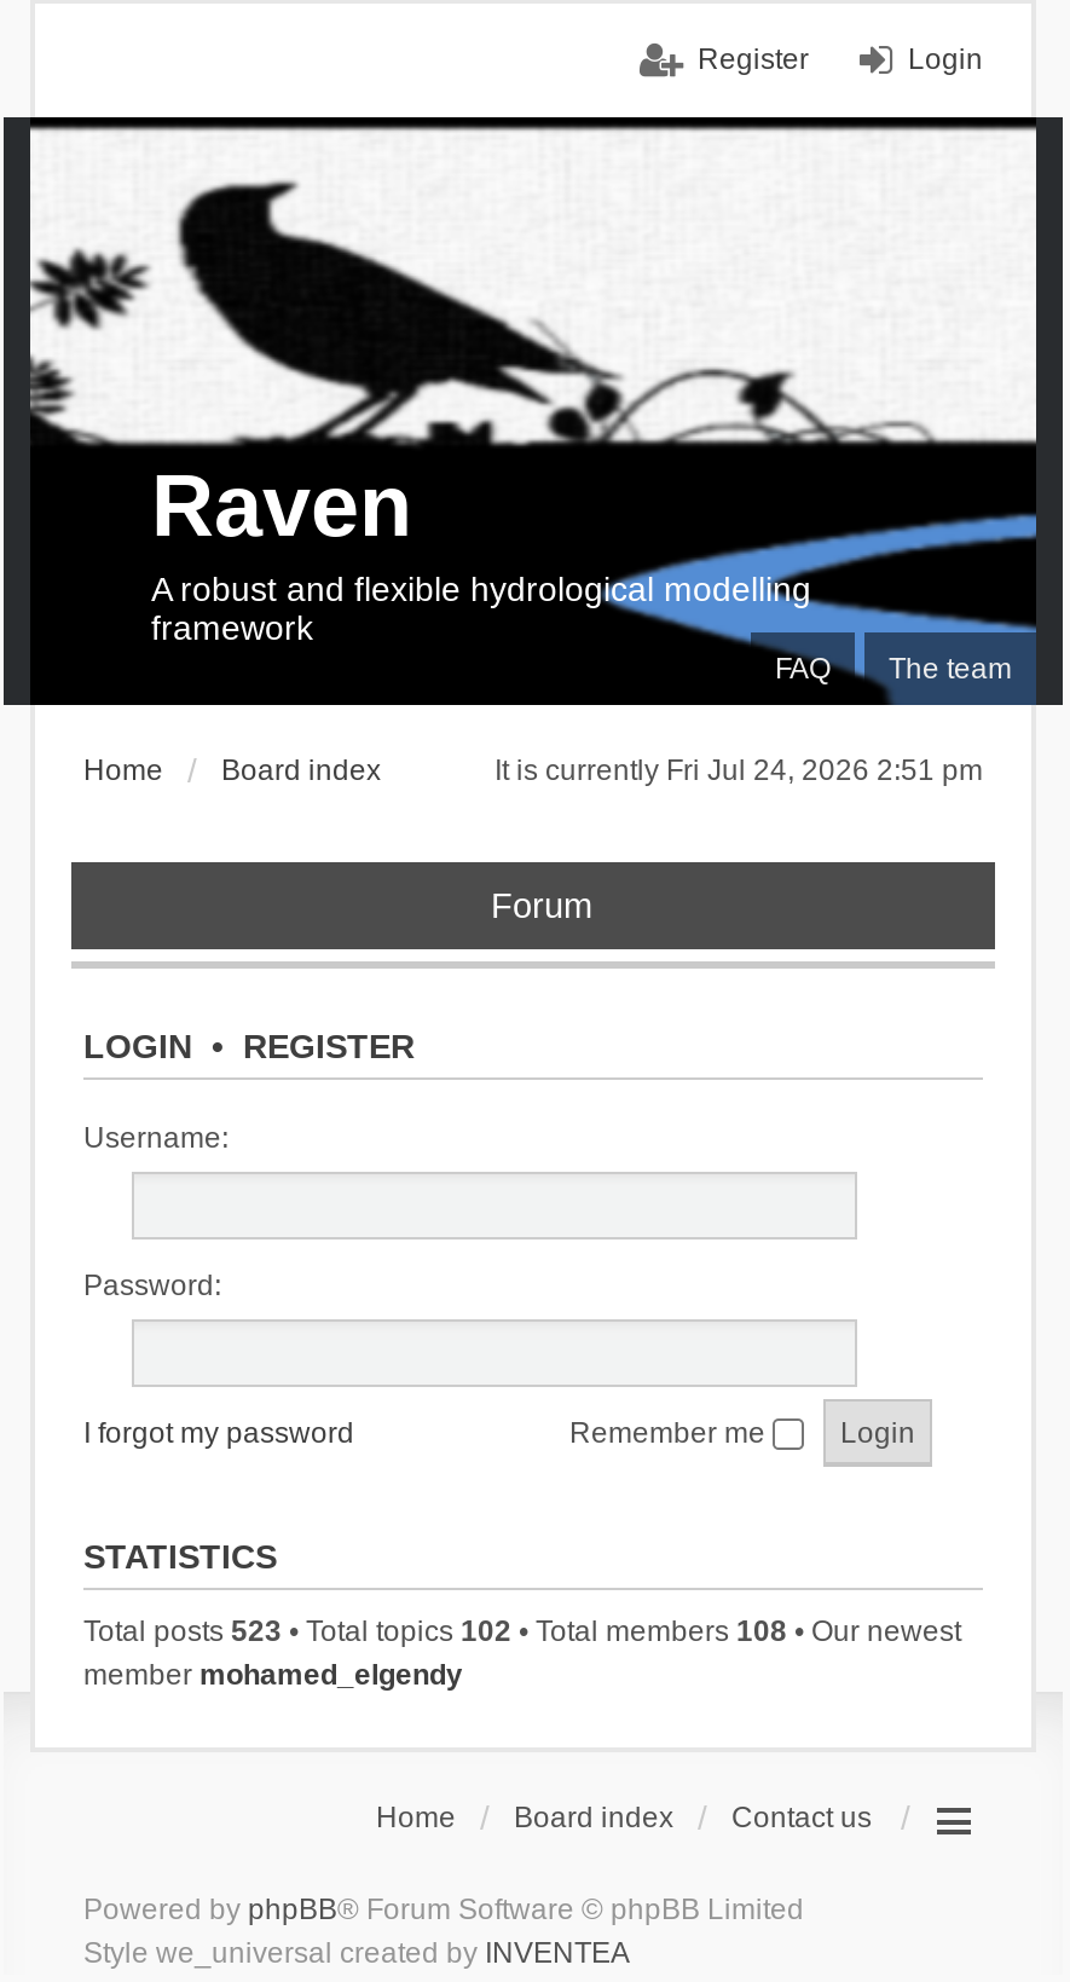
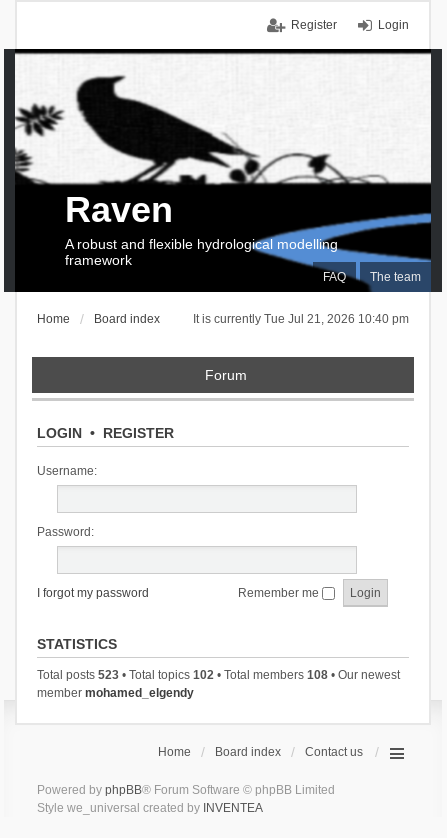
[494,753,983,787] It is currently Fri Jul 24, 2026 2:51 pm -> [193,312,409,326] It is currently Tue Jul 21, 2026 10:40 pm

